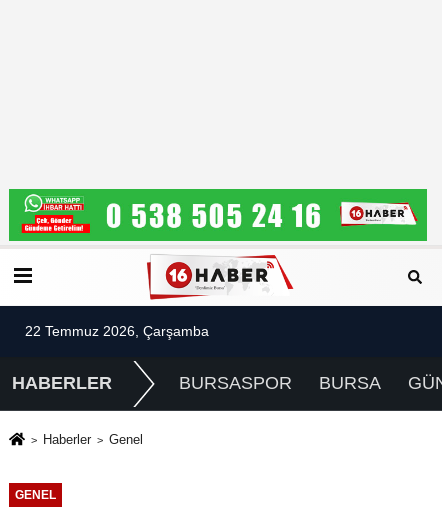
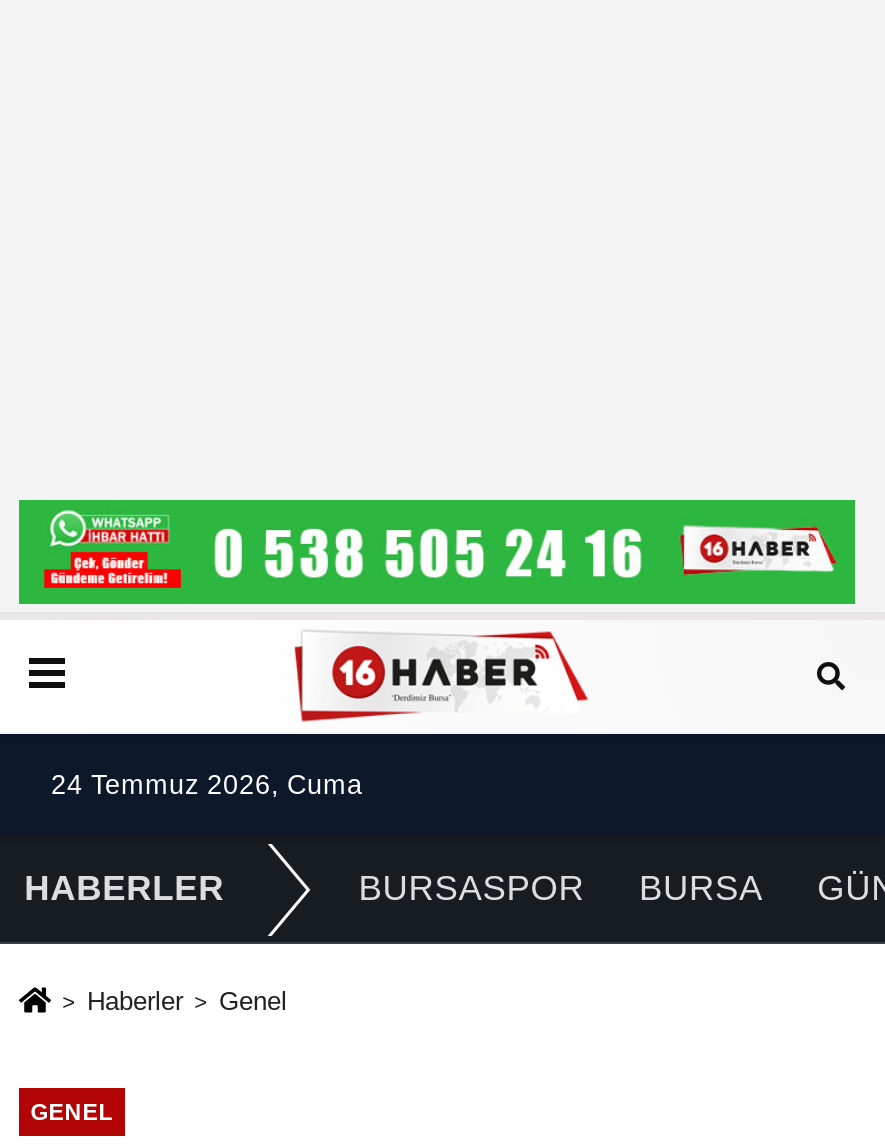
[25,324,209,339] 22 Temmuz 2026, Çarşamba -> [51,769,363,799] 24 Temmuz 2026, Cuma

